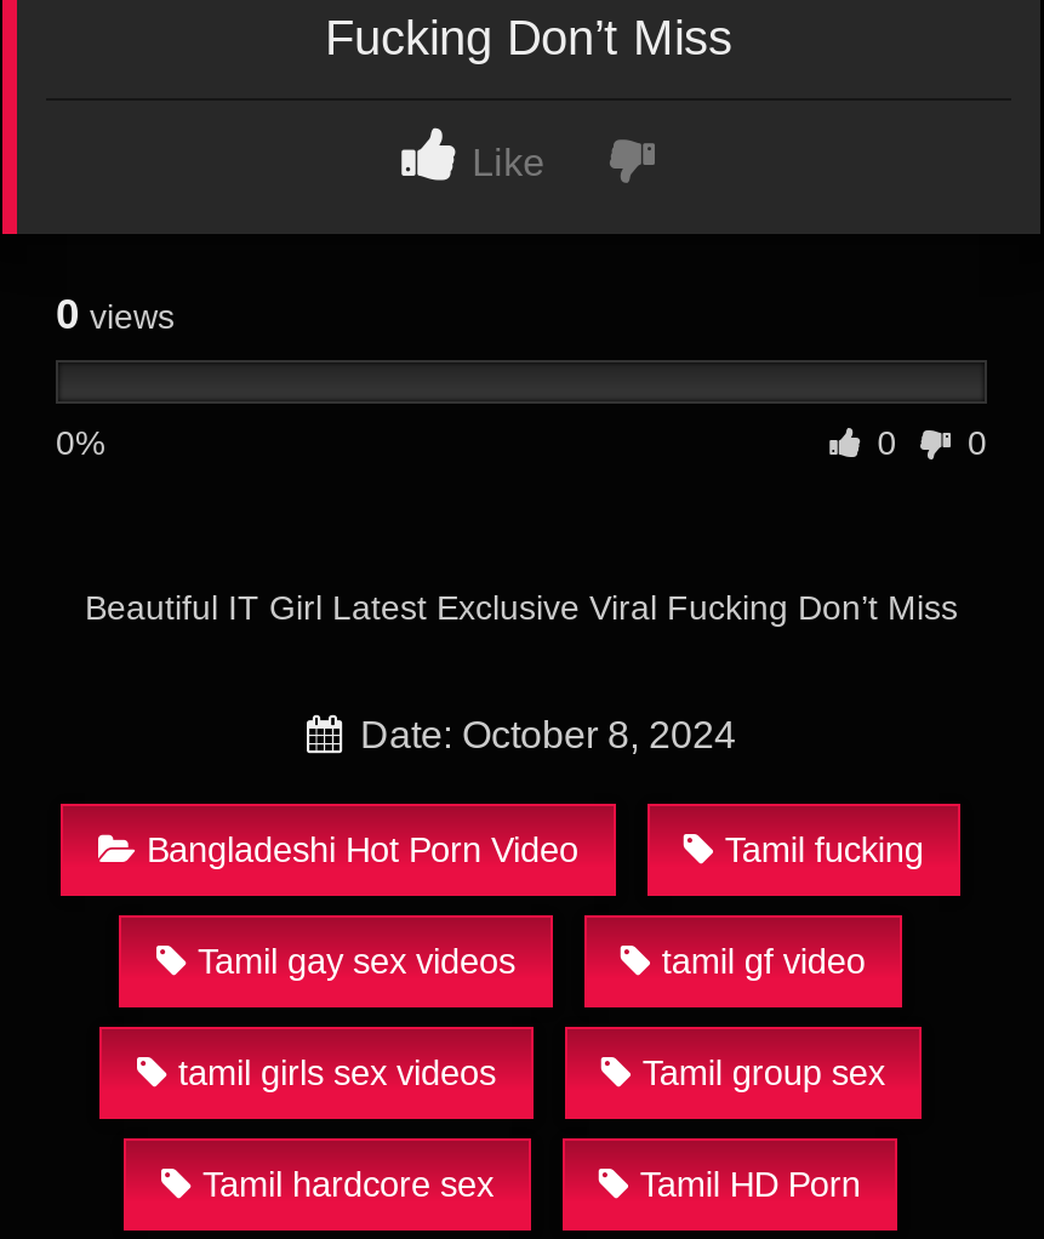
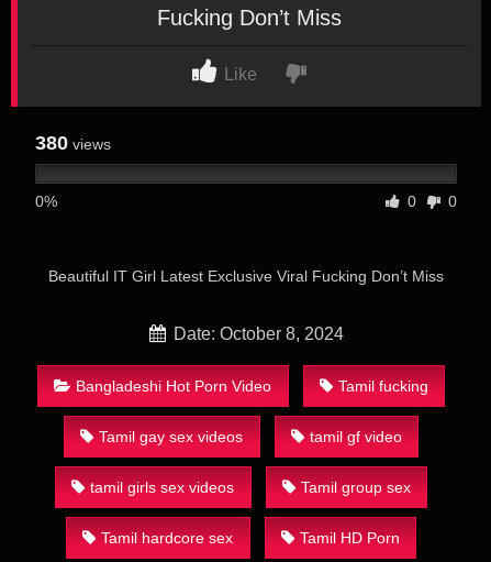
[56,291,175,339] 0 views -> [35,132,111,154] 380 views

